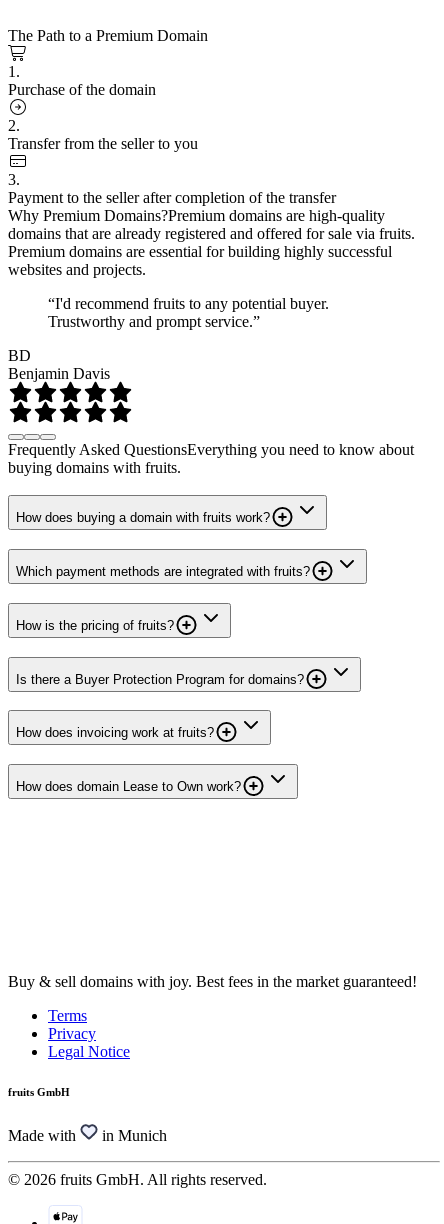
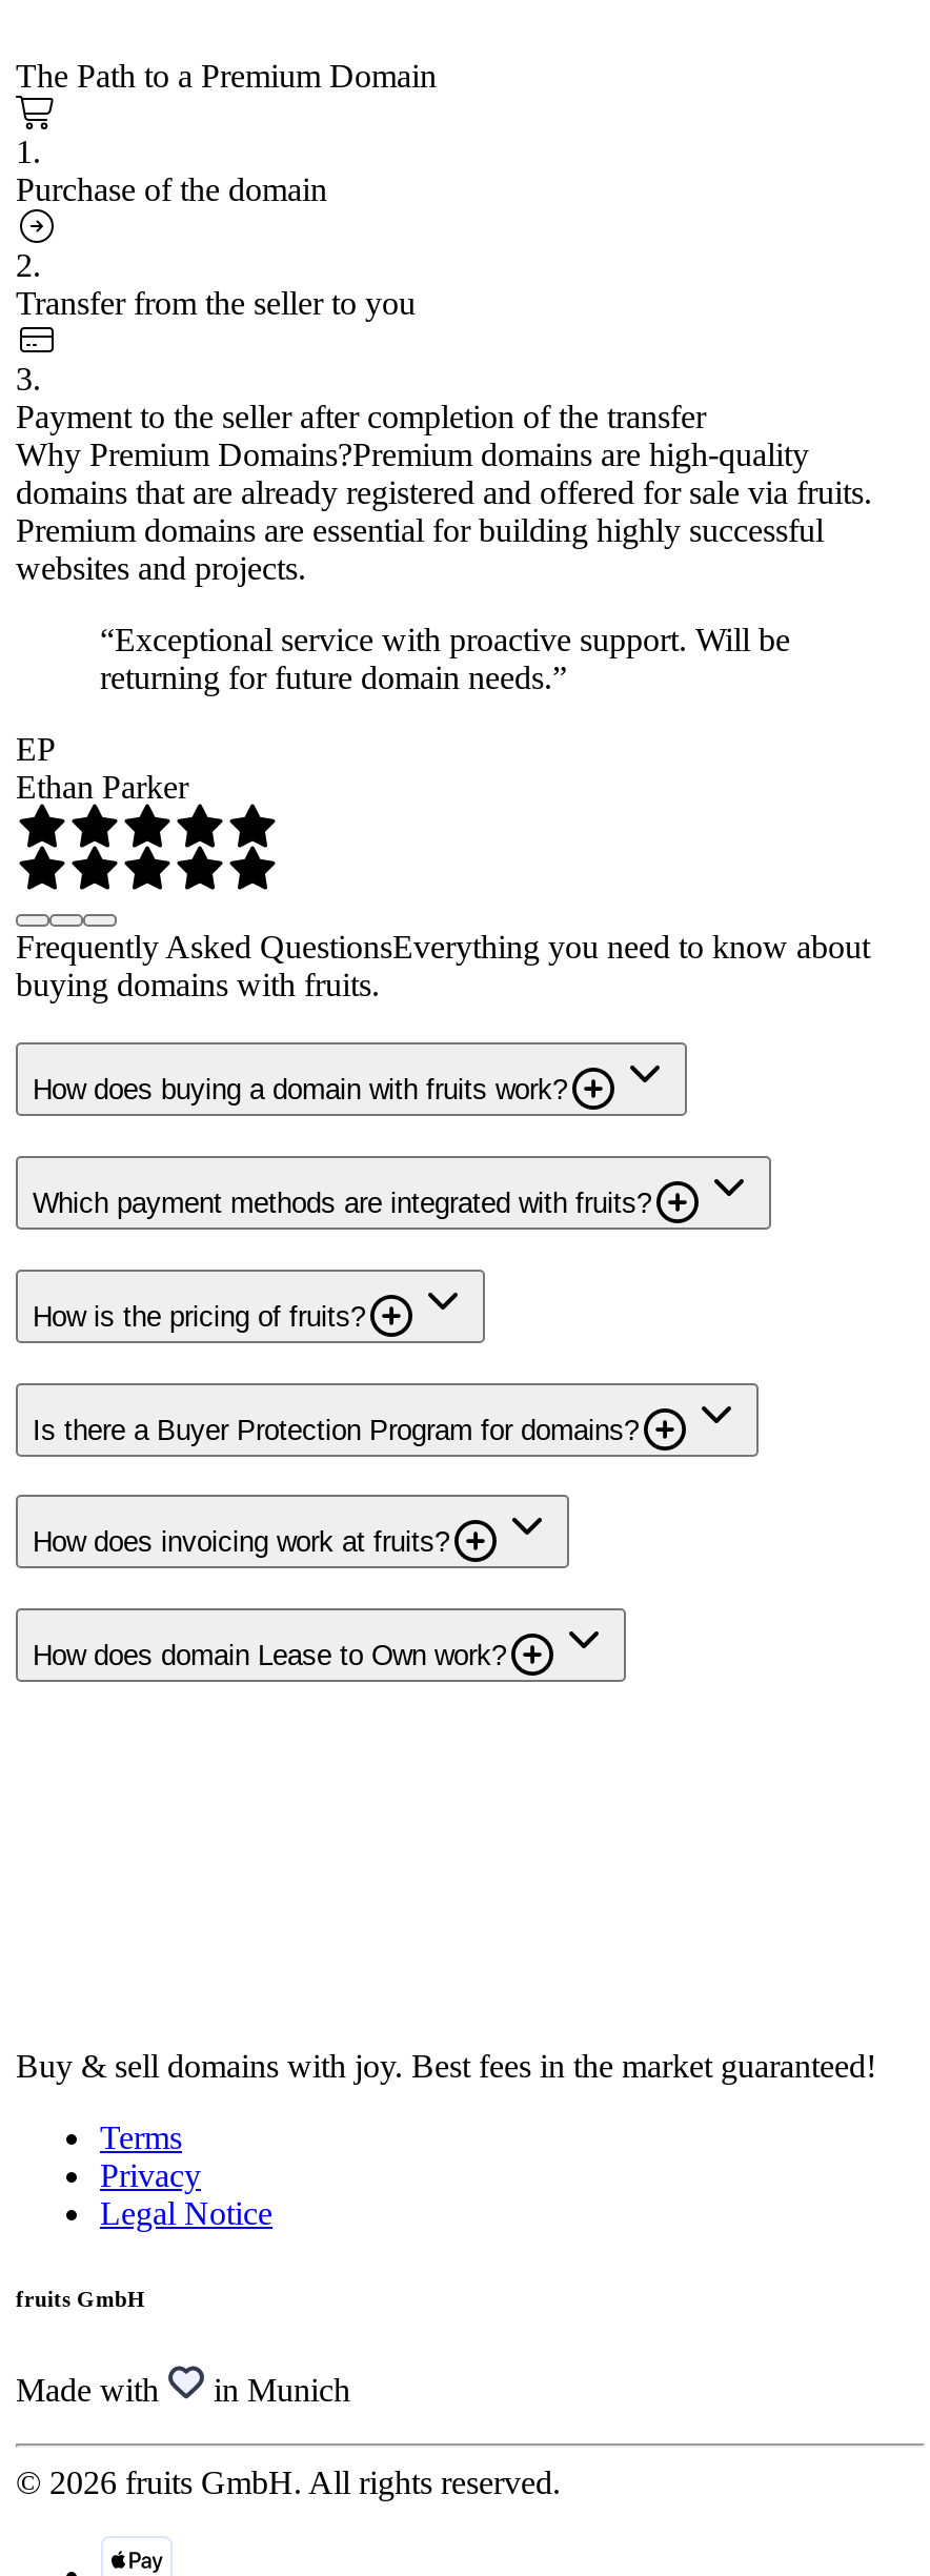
[48,295,329,330] “I'd recommend fruits to any potential buyer. | Trustworthy and prompt service.” -> [100,621,790,694] “Exceptional service with proactive support. Will be | returning for future domain needs.”
[8,347,110,382] BD | Benjamin Davis -> [16,730,188,804] EP | Ethan Parker

